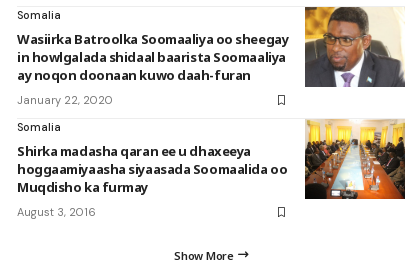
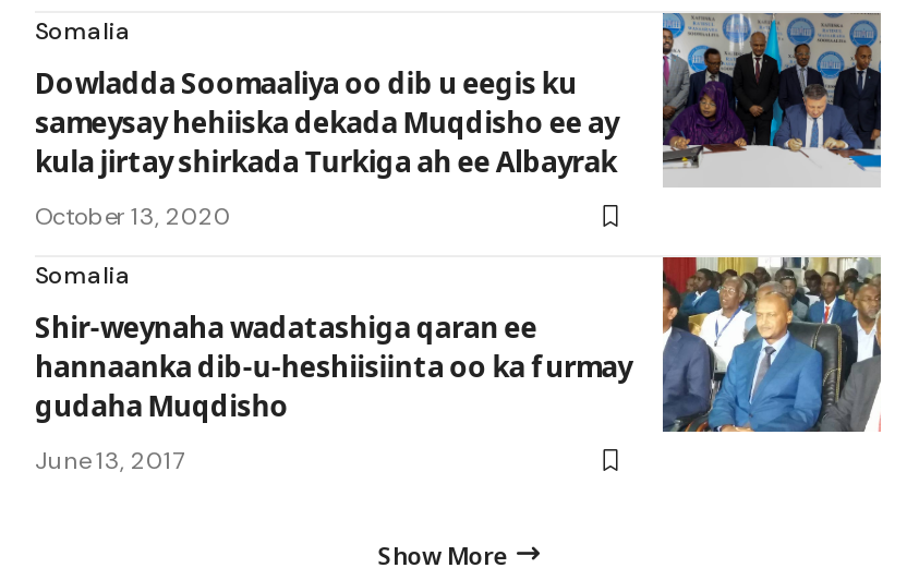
[17,6,405,87] [image] | Wasiirka Batroolka Soomaaliya oo sheegay | in howlgalada shidaal baarista Soomaaliya | ay noqon doonaan kuwo daah-furan -> [35,11,883,188] [image] | Dowladda Soomaaliya oo dib u eegis ku | sameysay hehiiska dekada Muqdisho ee ay | kula jirtay shirkada Turkiga ah ee Albayrak
[17,93,113,107] January 22, 2020 -> [35,202,231,232] October 13, 2020
[17,119,406,200] [image] | Shirka madasha qaran ee u dhaxeeya | hoggaamiyaasha siyaasada Soomaalida oo | Muqdisho ka furmay -> [35,255,883,434] [image] | Shir-weynaha wadatashiga qaran ee | hannaanka dib-u-heshiisiinta oo ka furmay | gudaha Muqdisho
[17,205,96,219] August 3, 2016 -> [35,446,185,476] June 13, 2017

